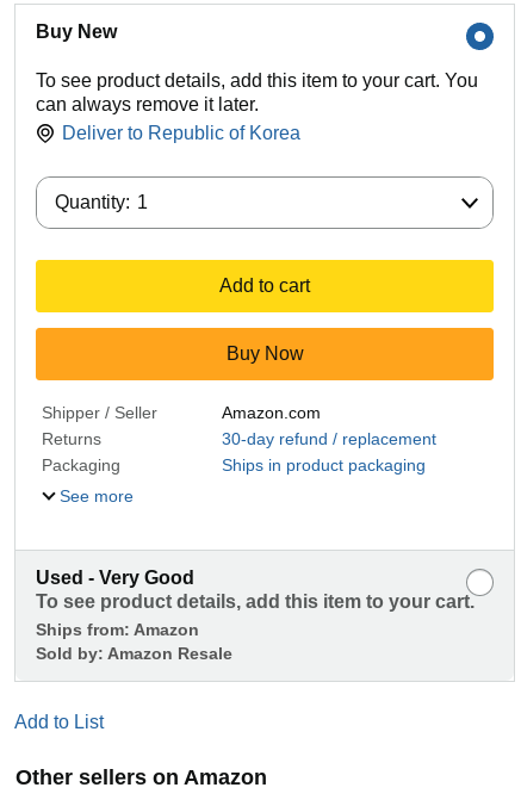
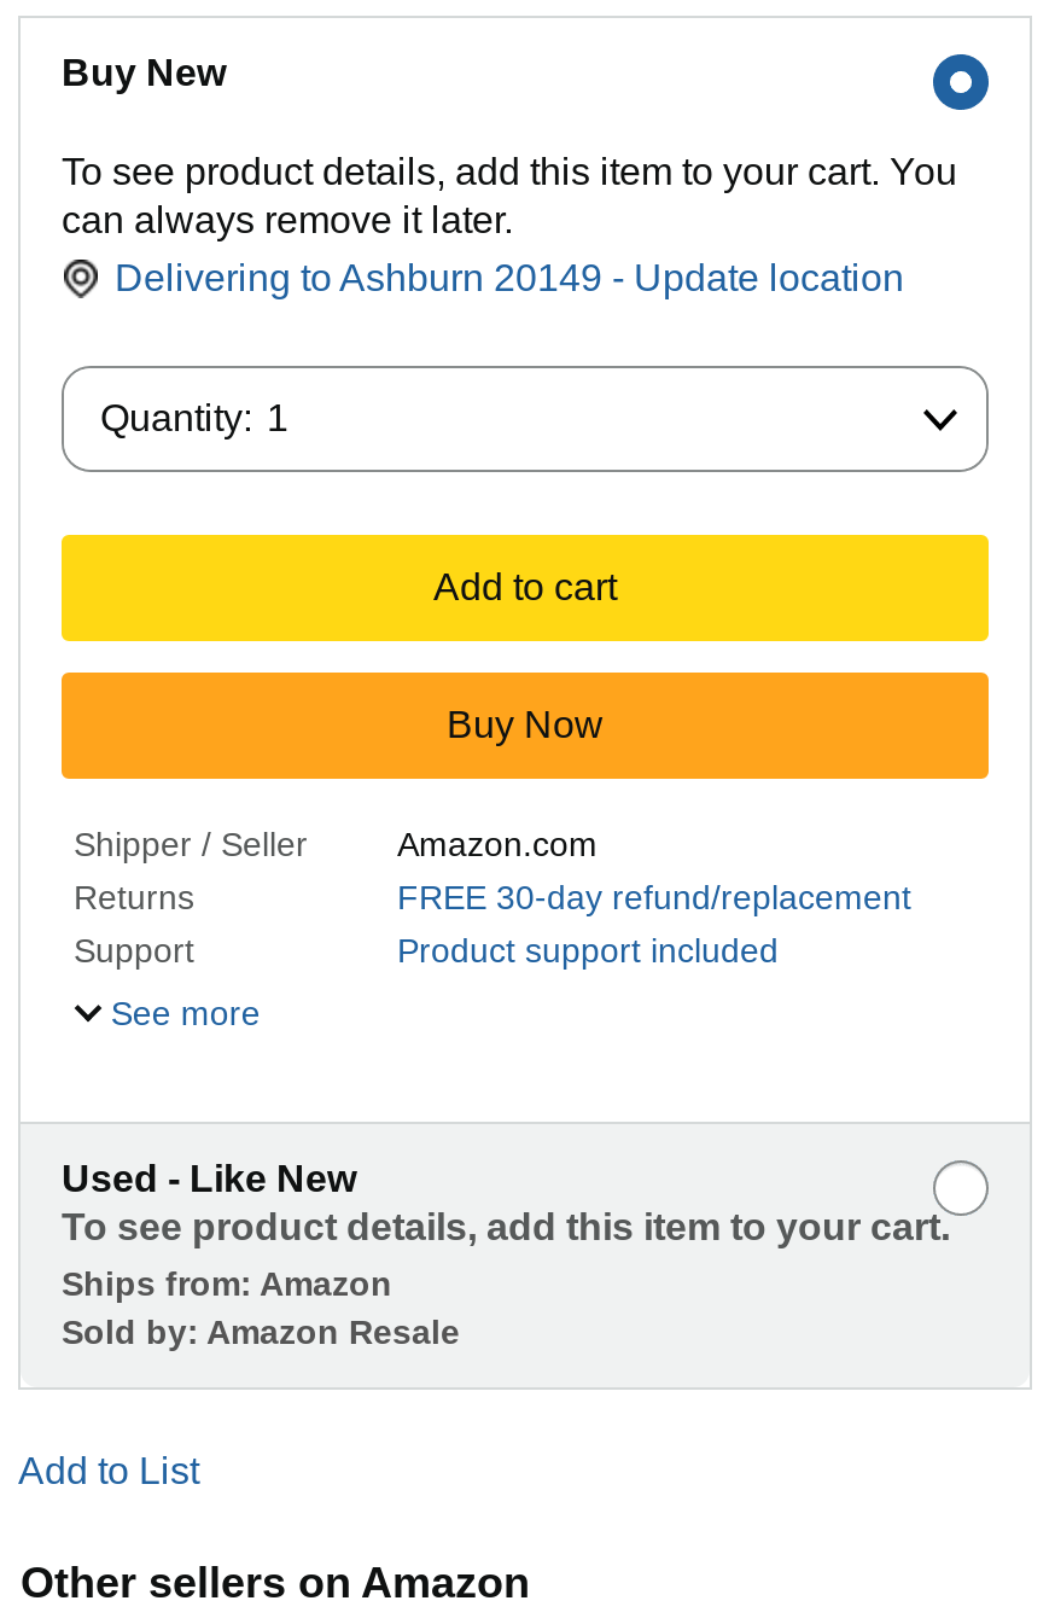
[62,123,300,143] Deliver to Republic of Korea -> [115,257,904,298] Delivering to Ashburn 20149 - Update location
[42,429,436,474] 30-day refund / replacement | Packaging | Ships in product packaging -> [74,877,911,969] FREE 30-day refund/replacement | Support | Product support included
[36,567,194,588] Used - Very Good -> [62,1157,356,1198] Used - Like New

